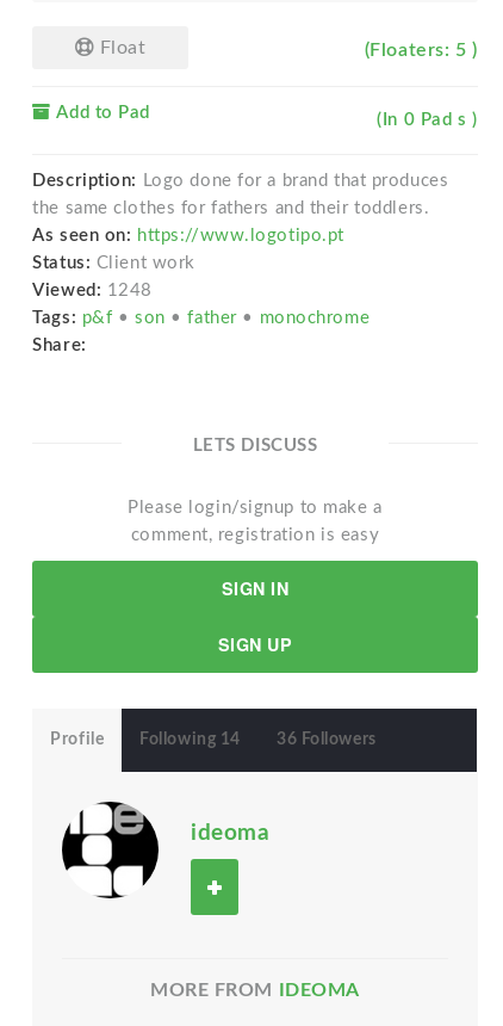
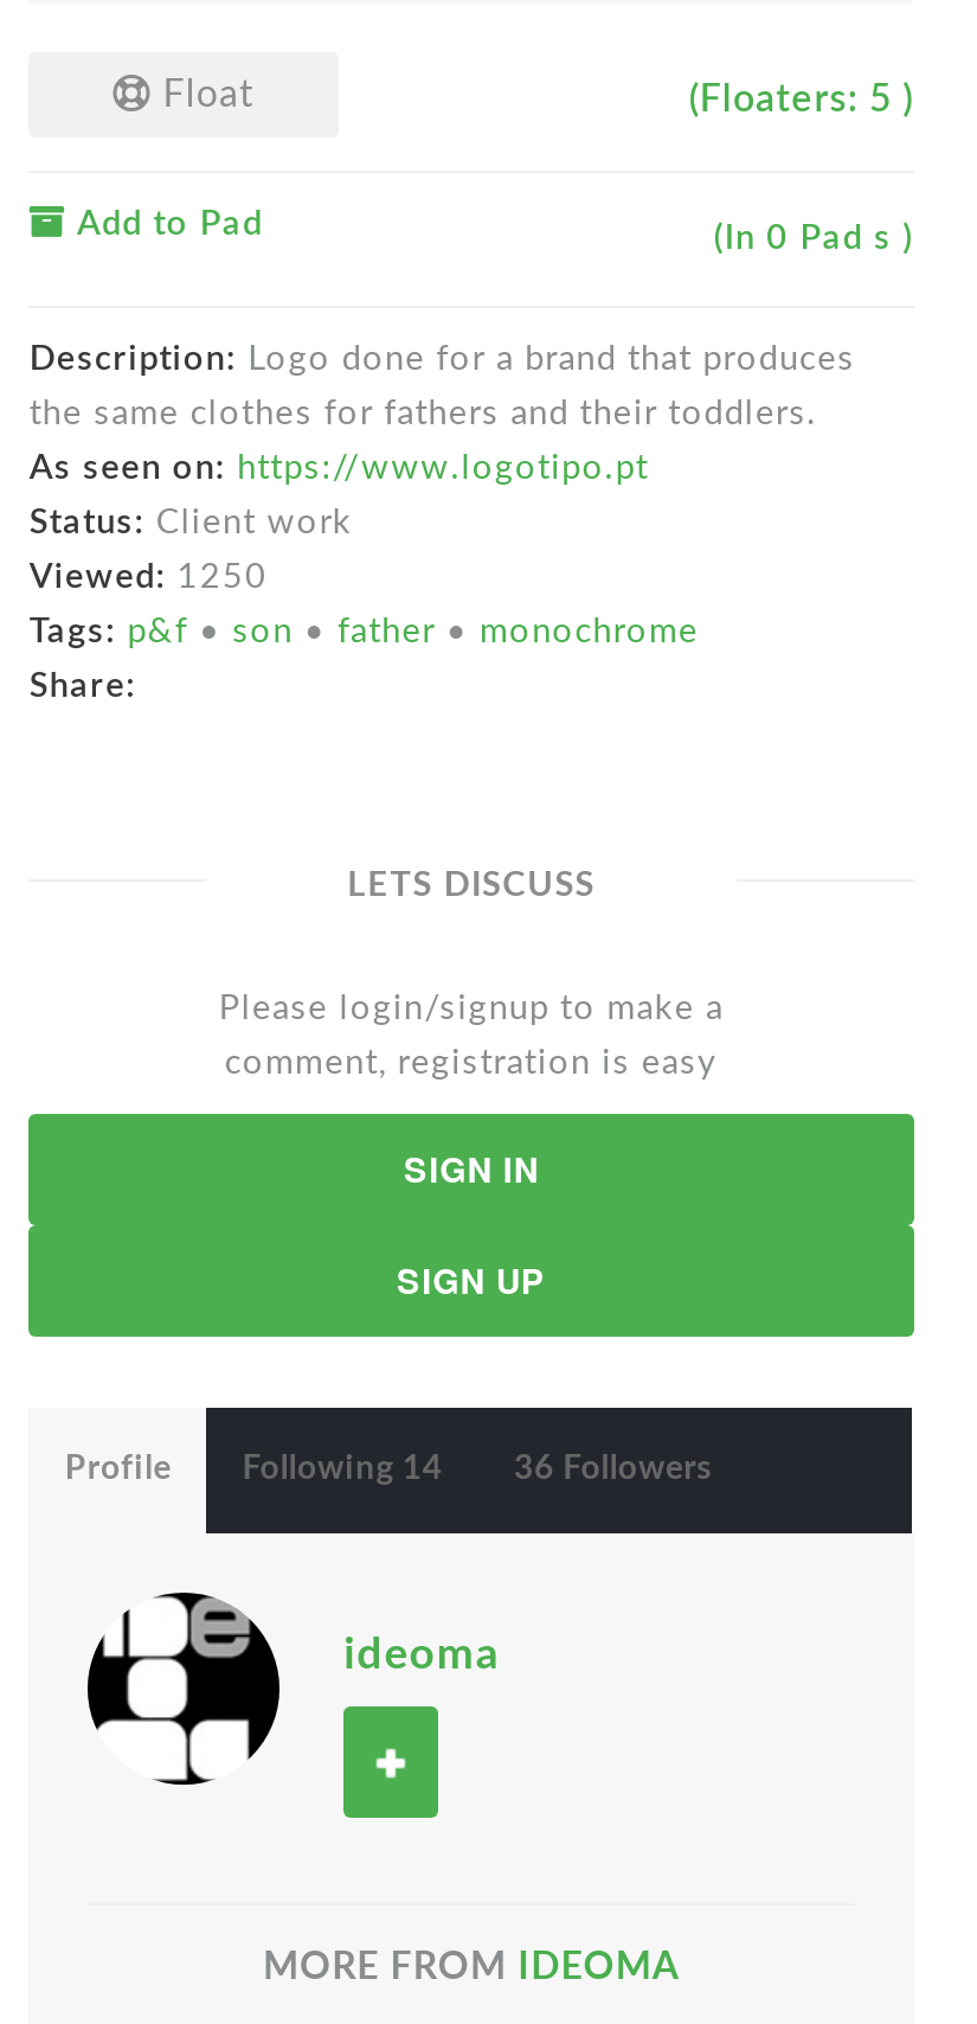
[33,282,153,300] Viewed: 1248 -> [29,560,268,595] Viewed: 1250

